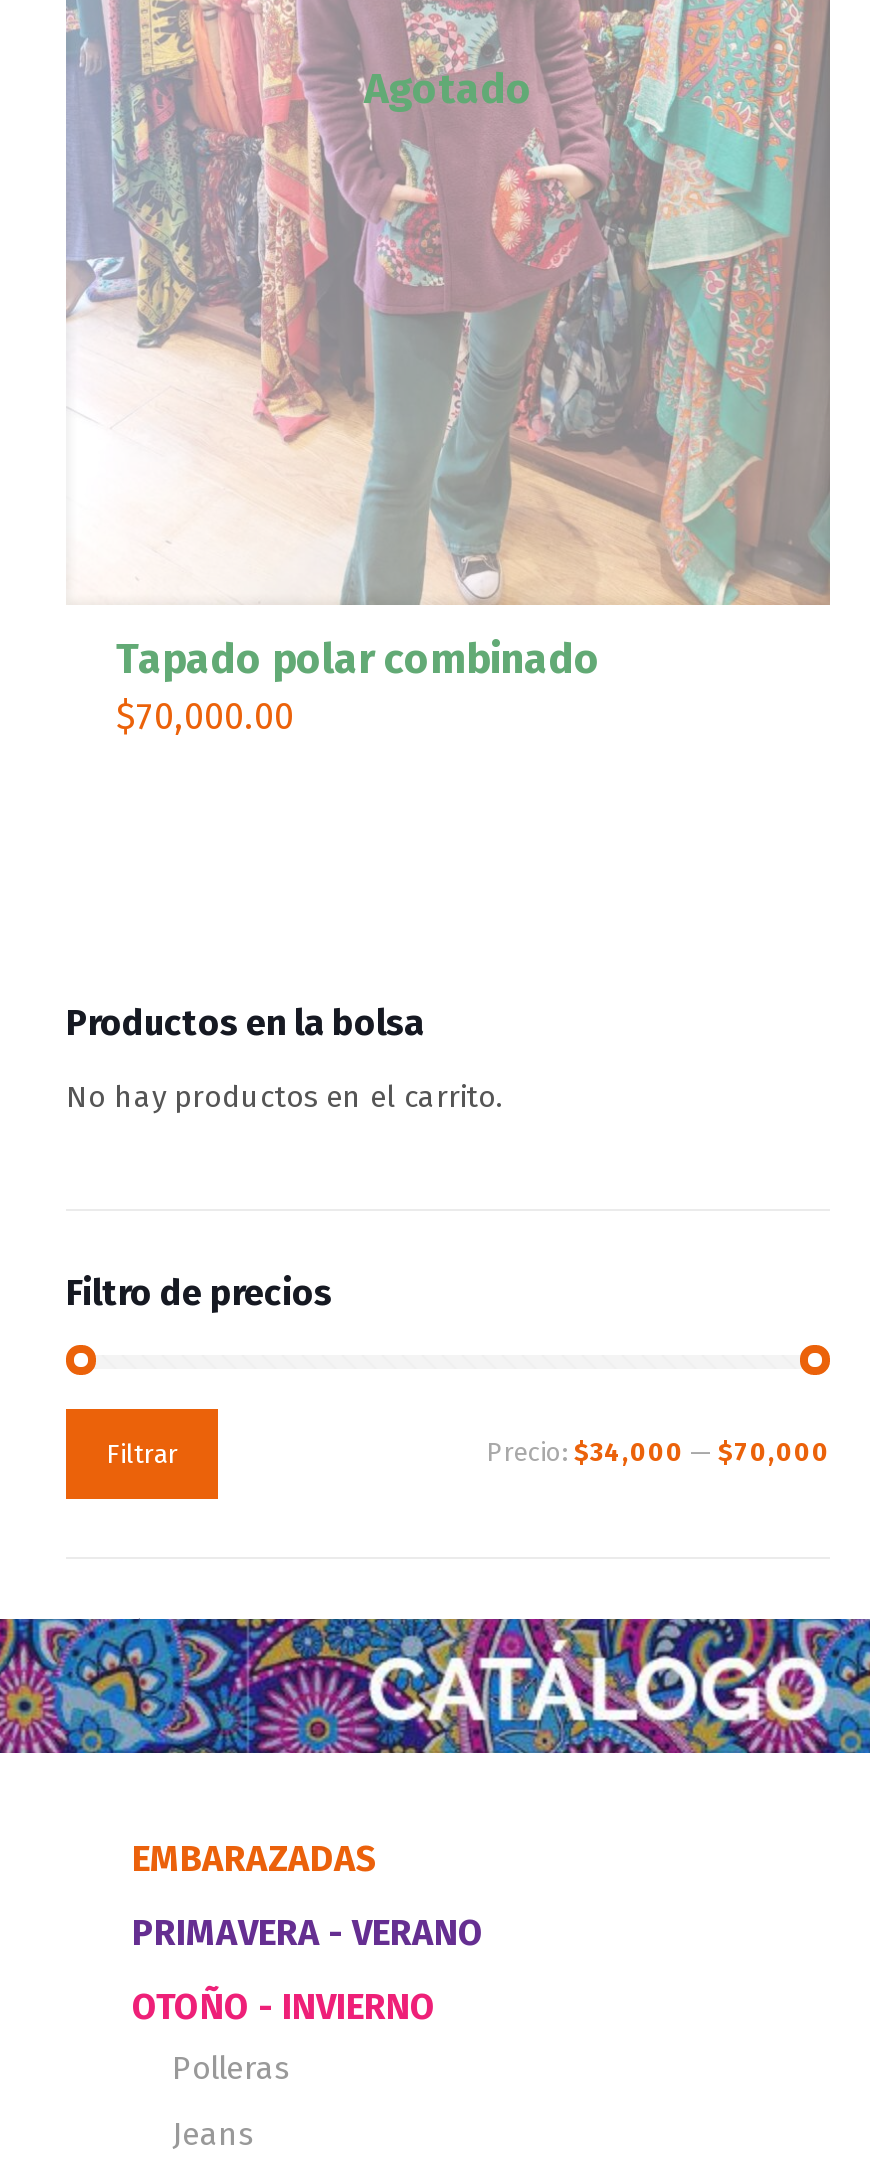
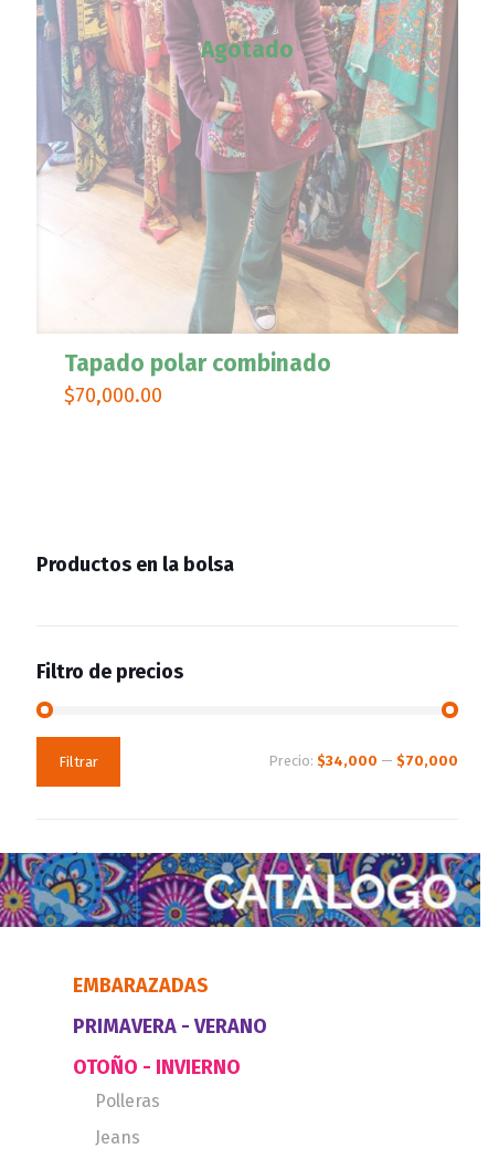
[66,1078,502,1114] No hay productos en el carrito. -> none

